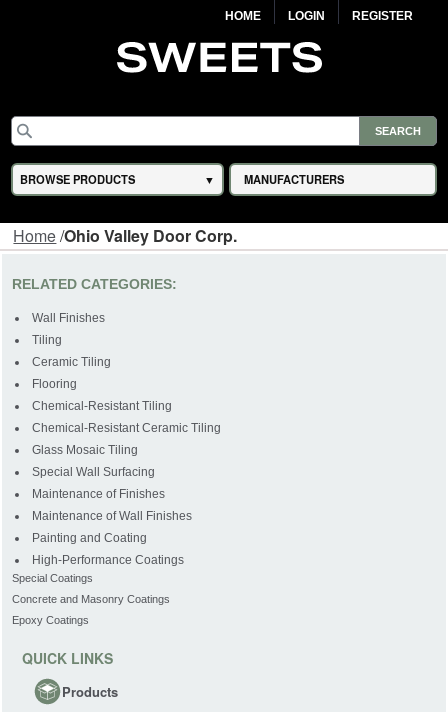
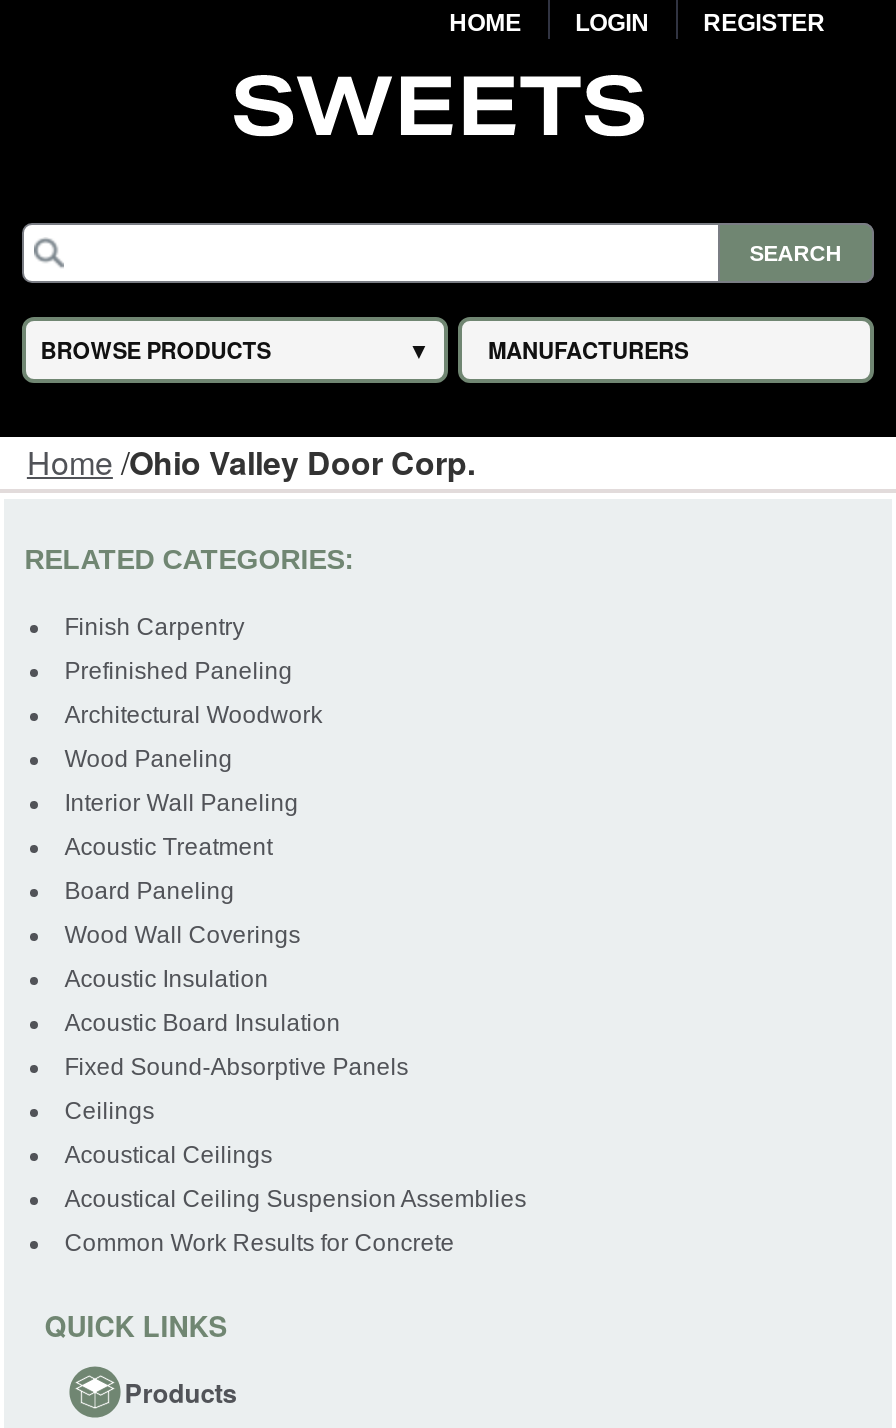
[12,311,221,626] Wall Finishes | Tiling | Ceramic Tiling | Flooring | Chemical-Resistant Tiling | Chemical-Resistant Ceramic Tiling | Glass Mosaic Tiling | Special Wall Surfacing | Maintenance of Finishes | Maintenance of Wall Finishes | Painting and Coating | High-Performance Coatings | Special Coatings | Concrete and Masonry Coatings | Epoxy Coatings -> [64,613,526,1257] Finish Carpentry | Prefinished Paneling | Architectural Woodwork | Wood Paneling | Interior Wall Paneling | Acoustic Treatment | Board Paneling | Wood Wall Coverings | Acoustic Insulation | Acoustic Board Insulation | Fixed Sound-Absorptive Panels | Ceilings | Acoustical Ceilings | Acoustical Ceiling Suspension Assemblies | Common Work Results for Concrete

